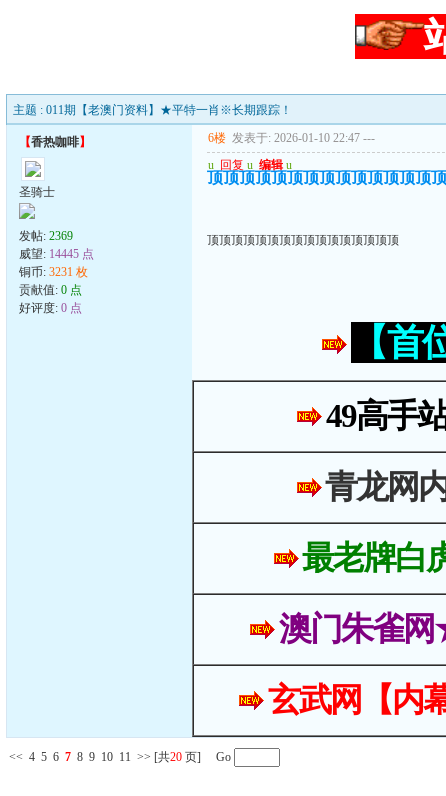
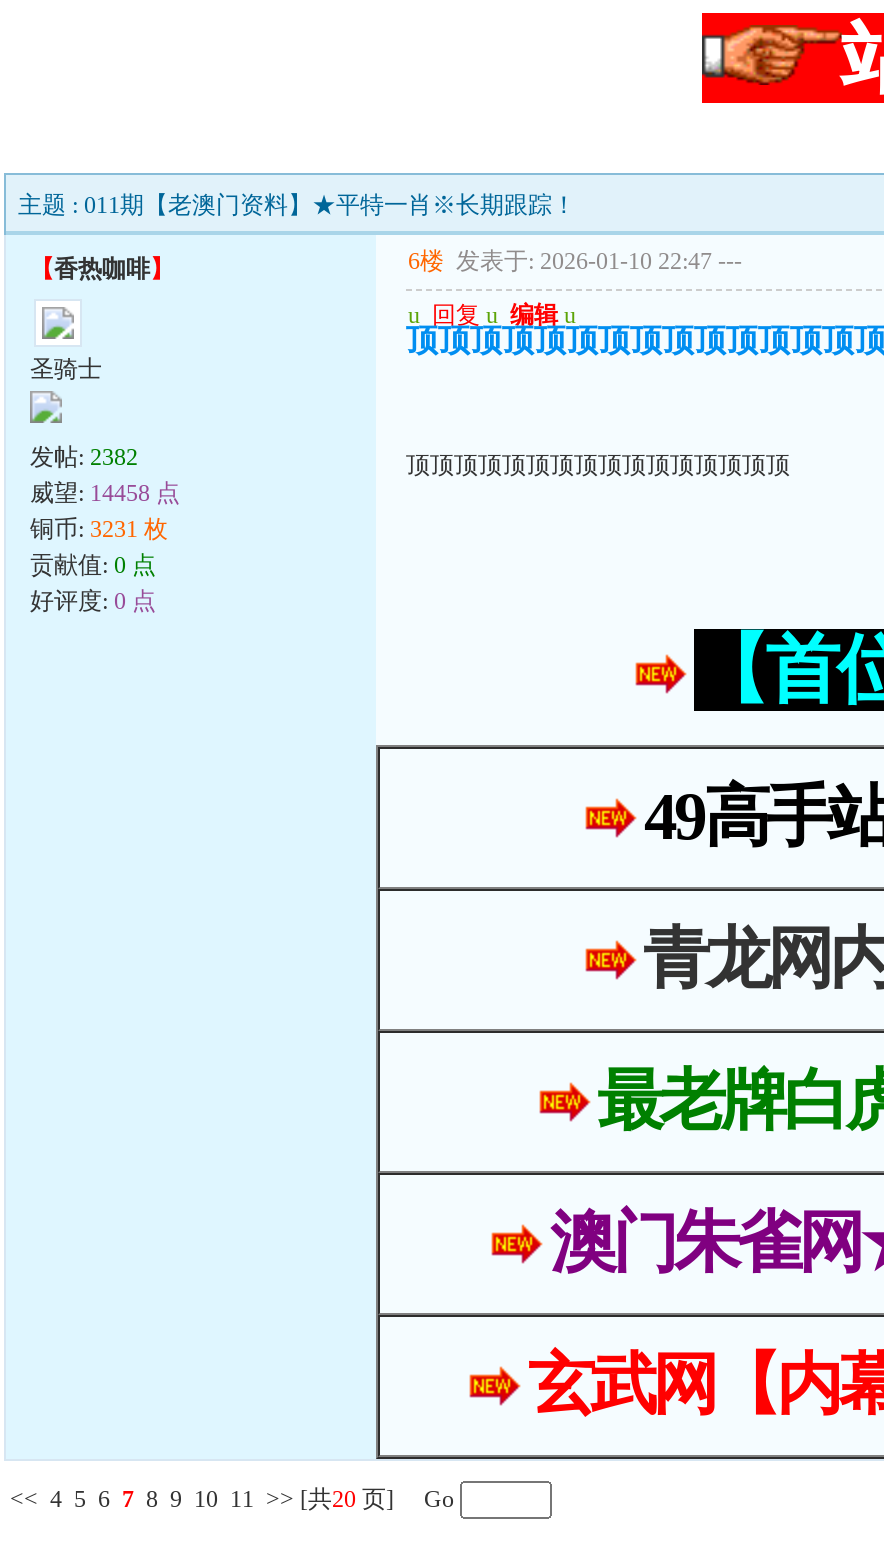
[19,229,73,243] 发帖: 2369 -> [30,443,138,471] 发帖: 2382
[19,247,94,261] 威望: 14445 点 -> [30,479,180,507] 威望: 14458 点

